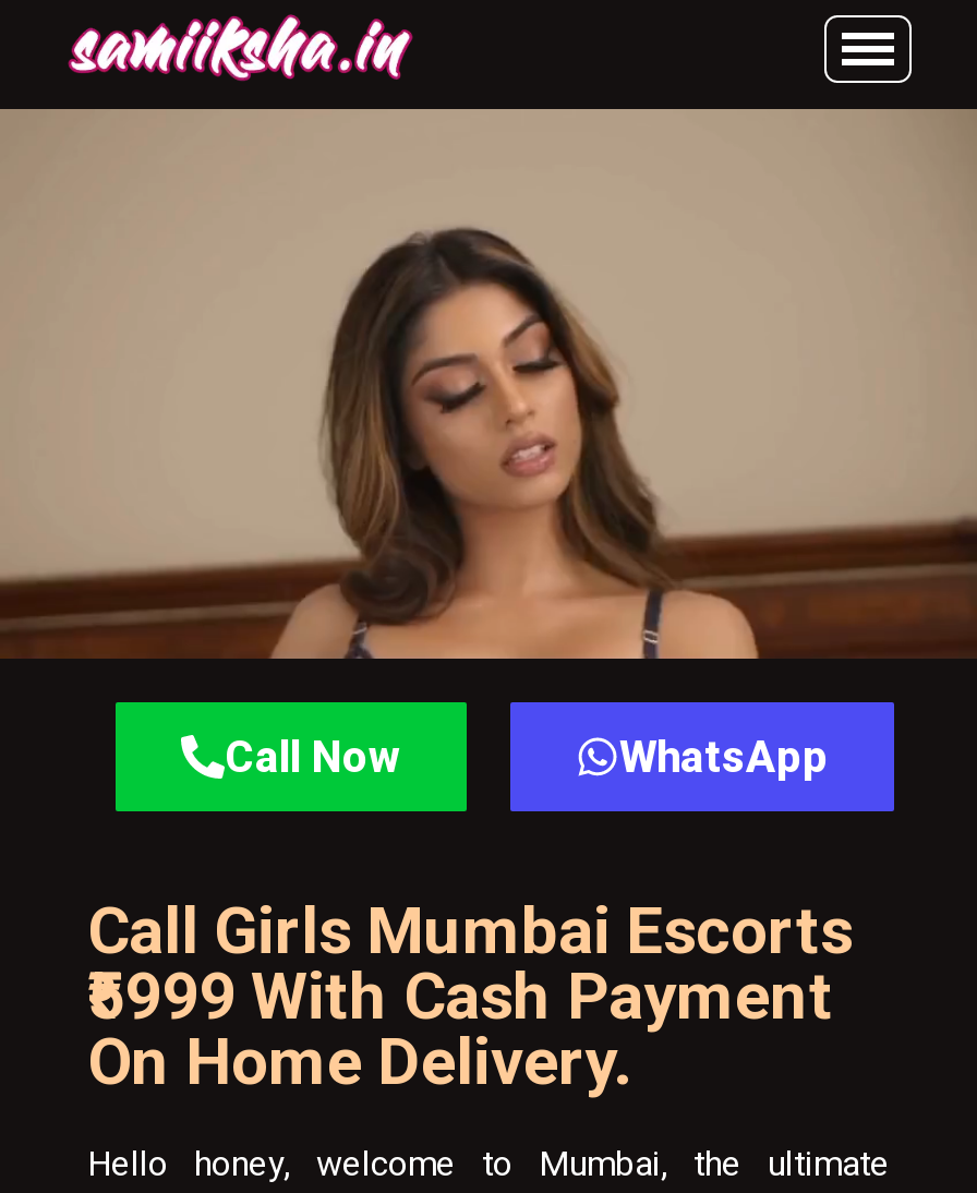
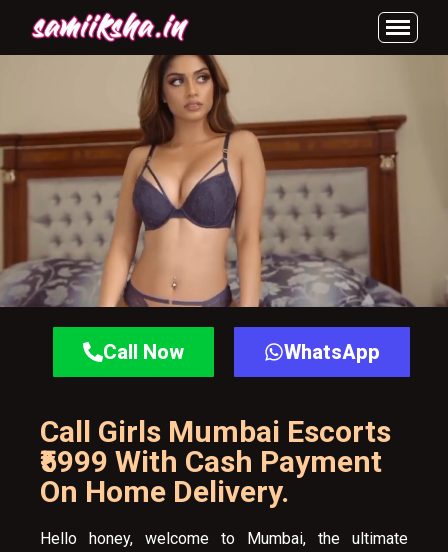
[7,107,970,659] [image] -> [3,55,445,308] [image]

